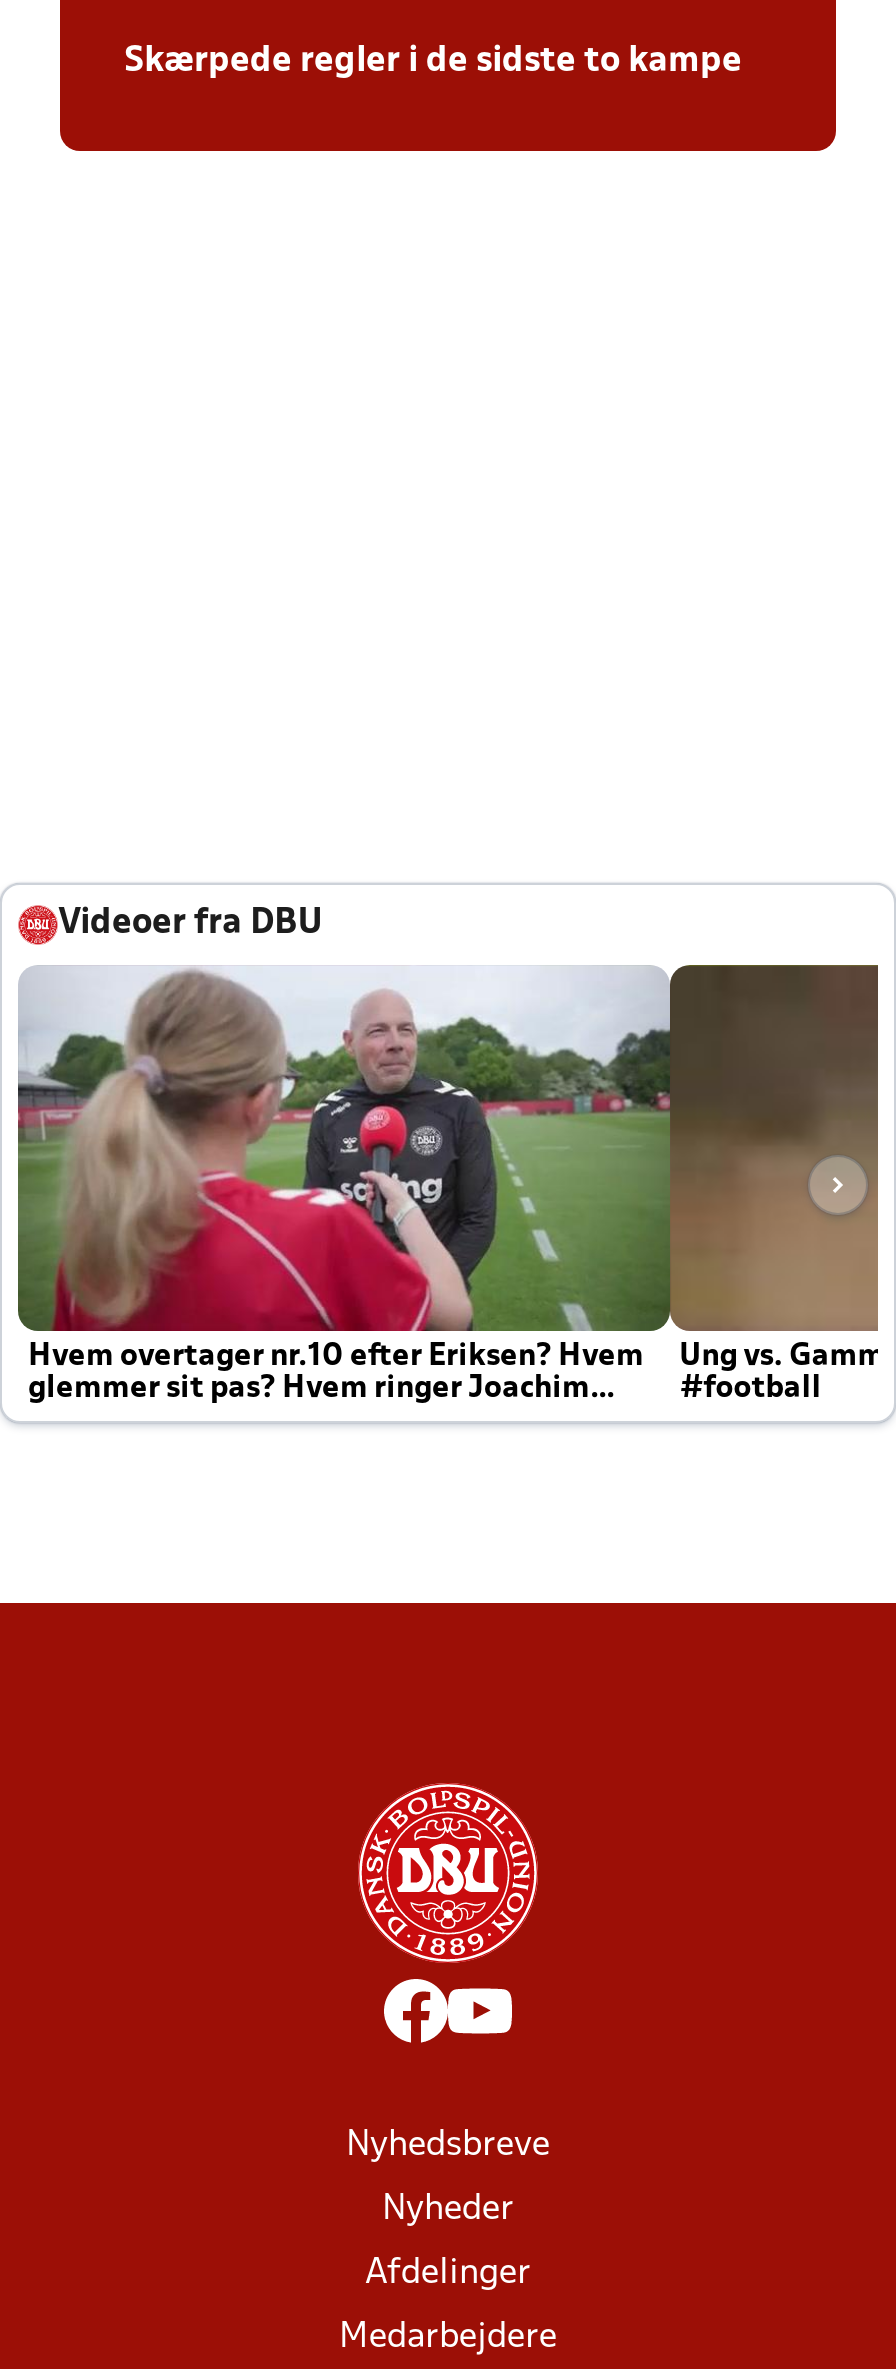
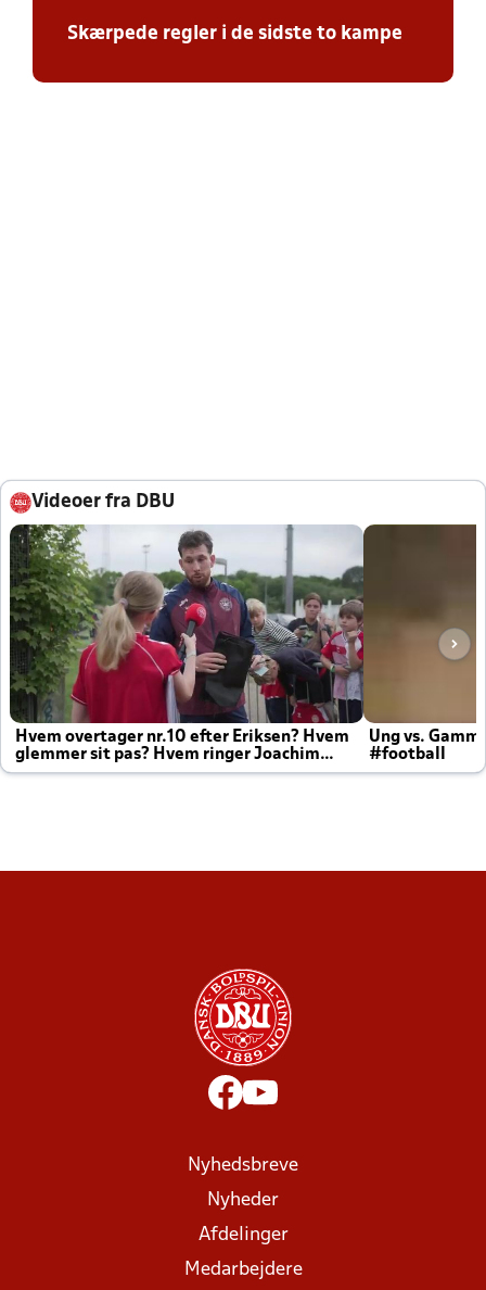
[16,965,670,1333] [image] -> [9,523,364,724] [image]

